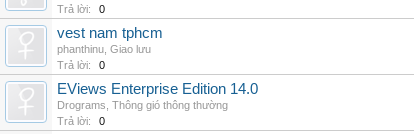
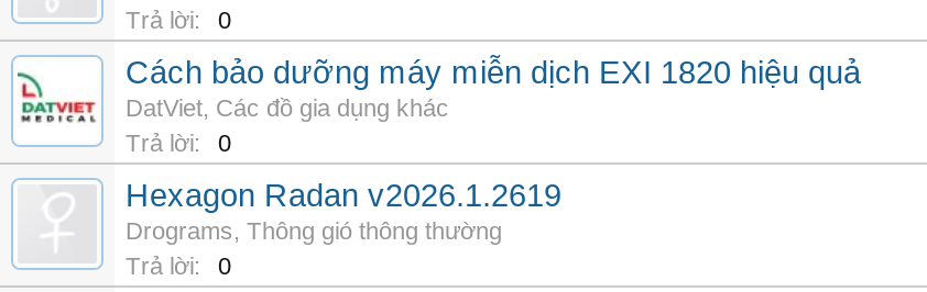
none -> [15,61,95,141] [image]
[57,25,163,55] vest nam tphcm | phanthinu, Giao lưu -> [126,55,861,121] Cách bảo dưỡng máy miễn dịch EXI 1820 hiệu quả | DatViet, Các đồ gia dụng khác
[57,81,258,97] EViews Enterprise Edition 14.0 -> [126,178,561,213] Hexagon Radan v2026.1.2619

